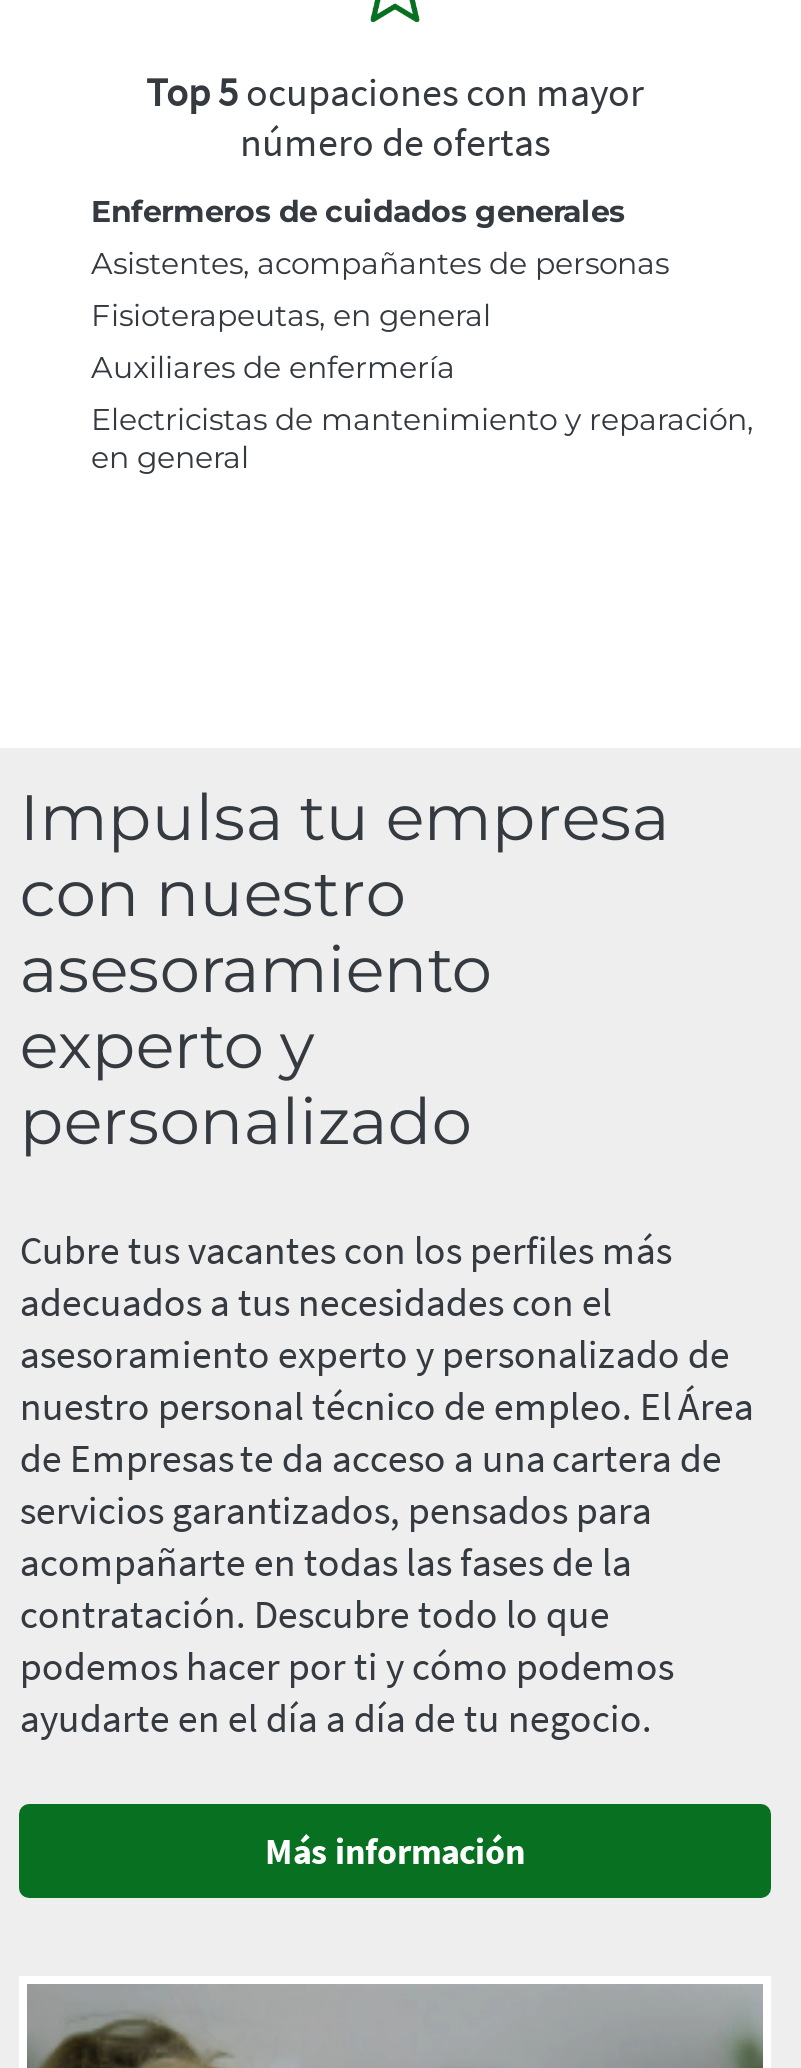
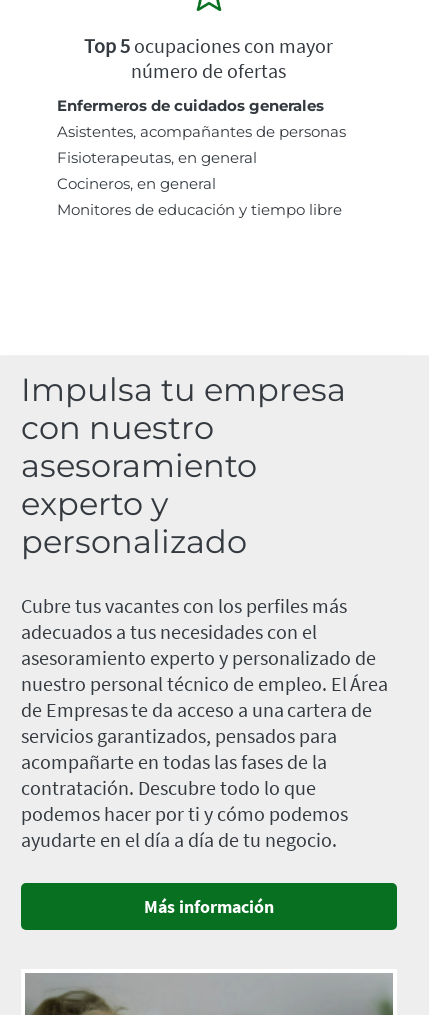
[91,348,753,476] Auxiliares de enfermería | Electricistas de mantenimiento y reparación, | en general -> [57,174,342,219] Cocineros, en general | Monitores de educación y tiempo libre

